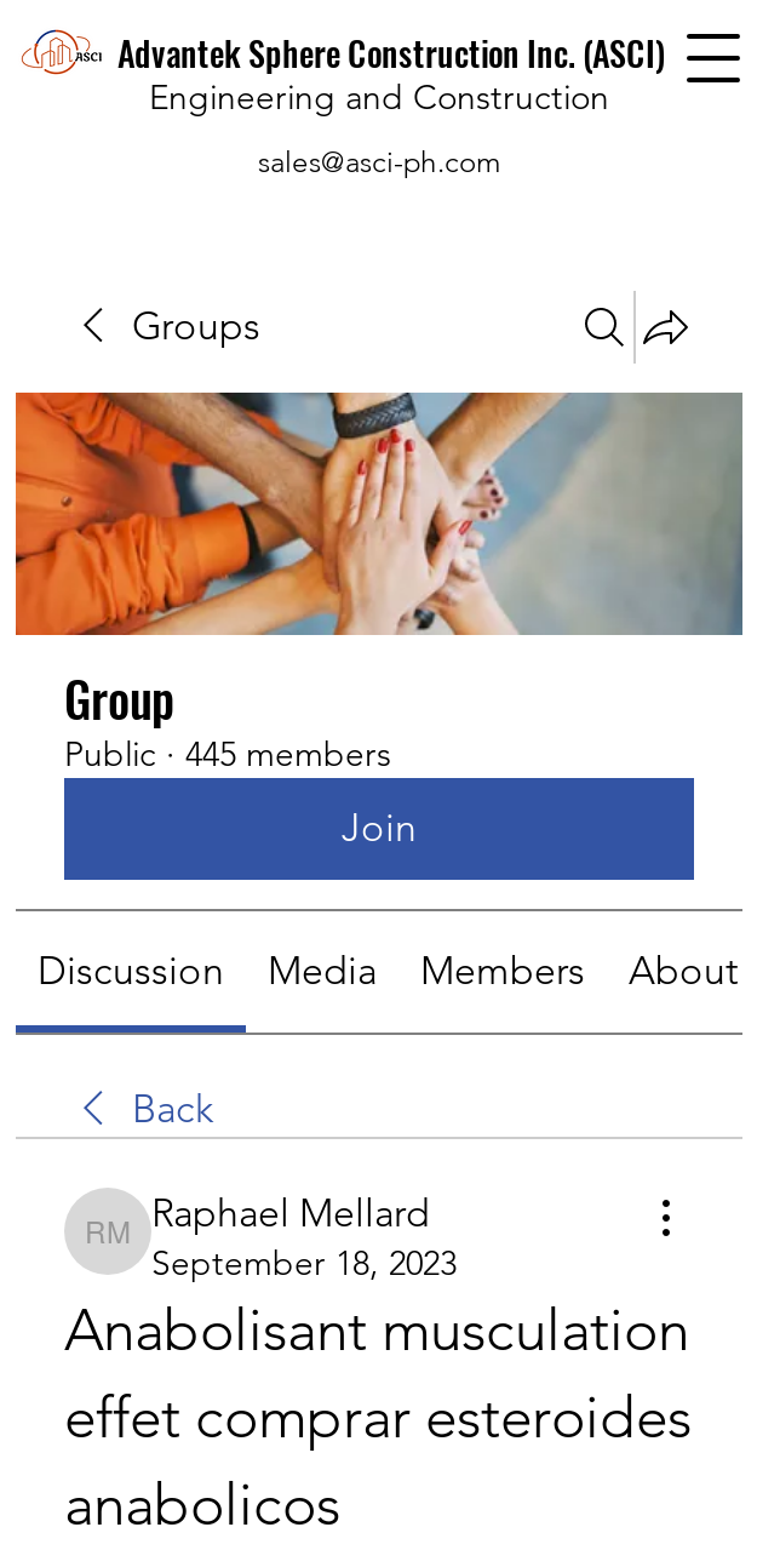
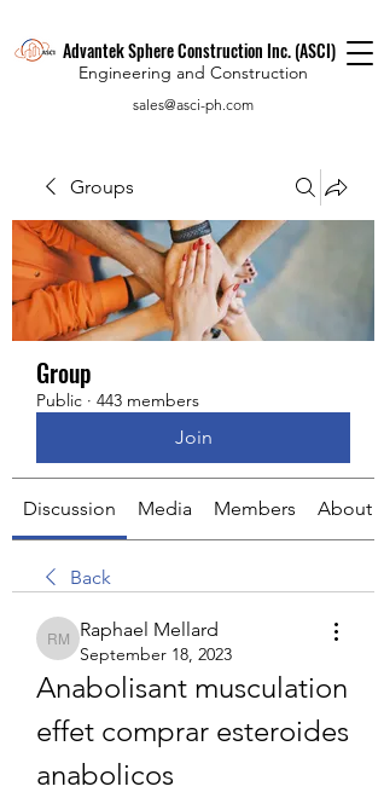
[64,732,391,776] Public · 445 members -> [36,389,199,411] Public · 443 members

